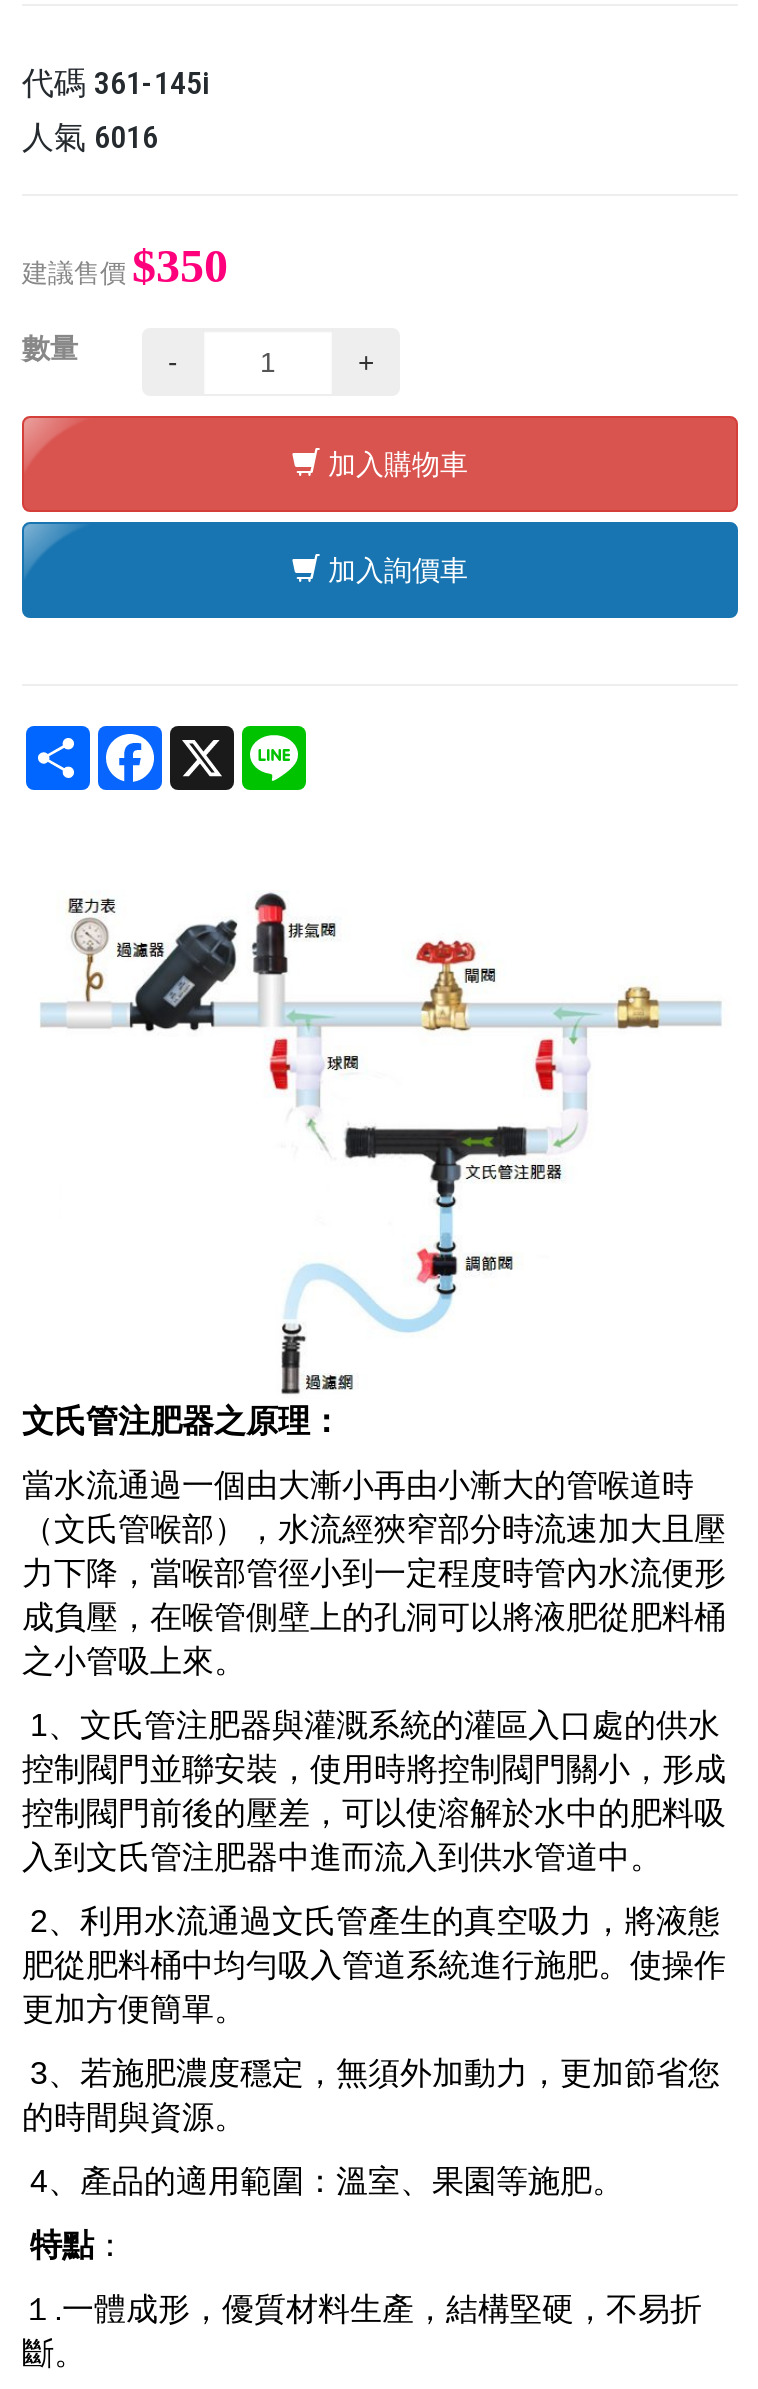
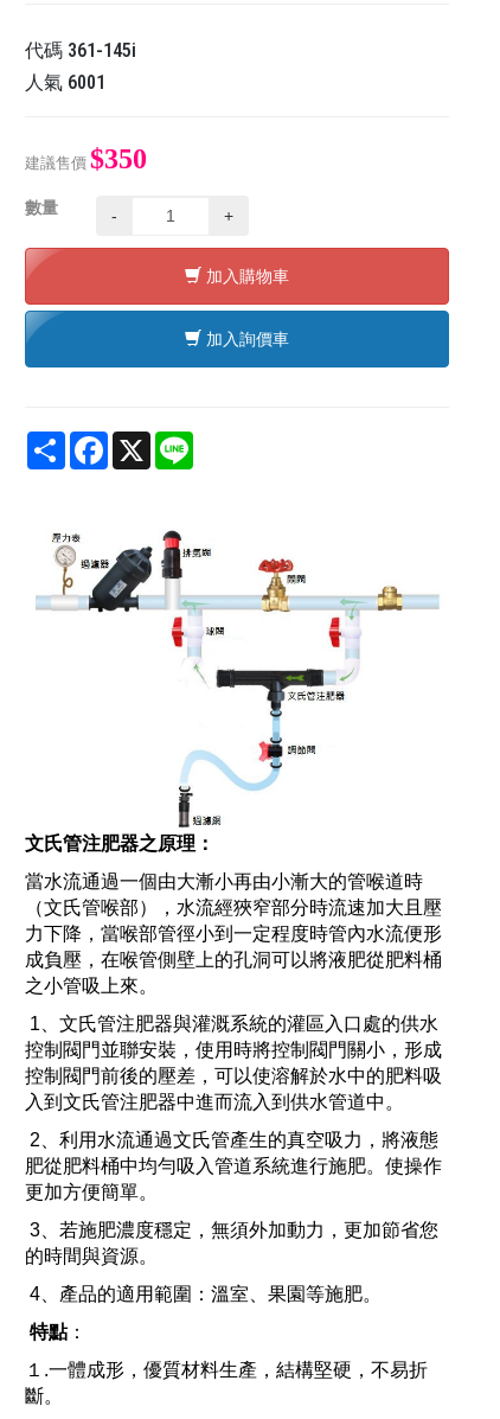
[22,118,158,156] 人氣6016 -> [25,71,105,94] 人氣6001

